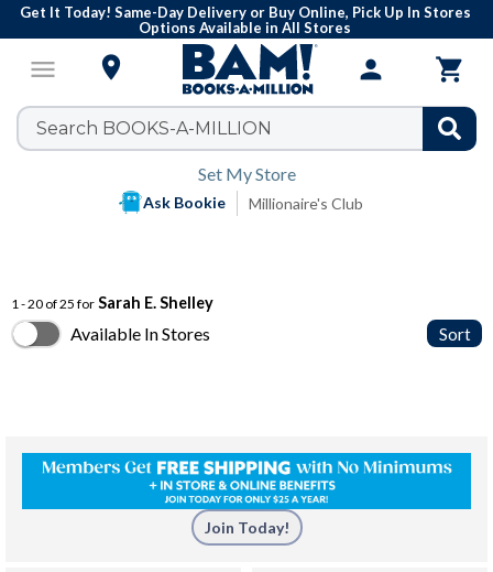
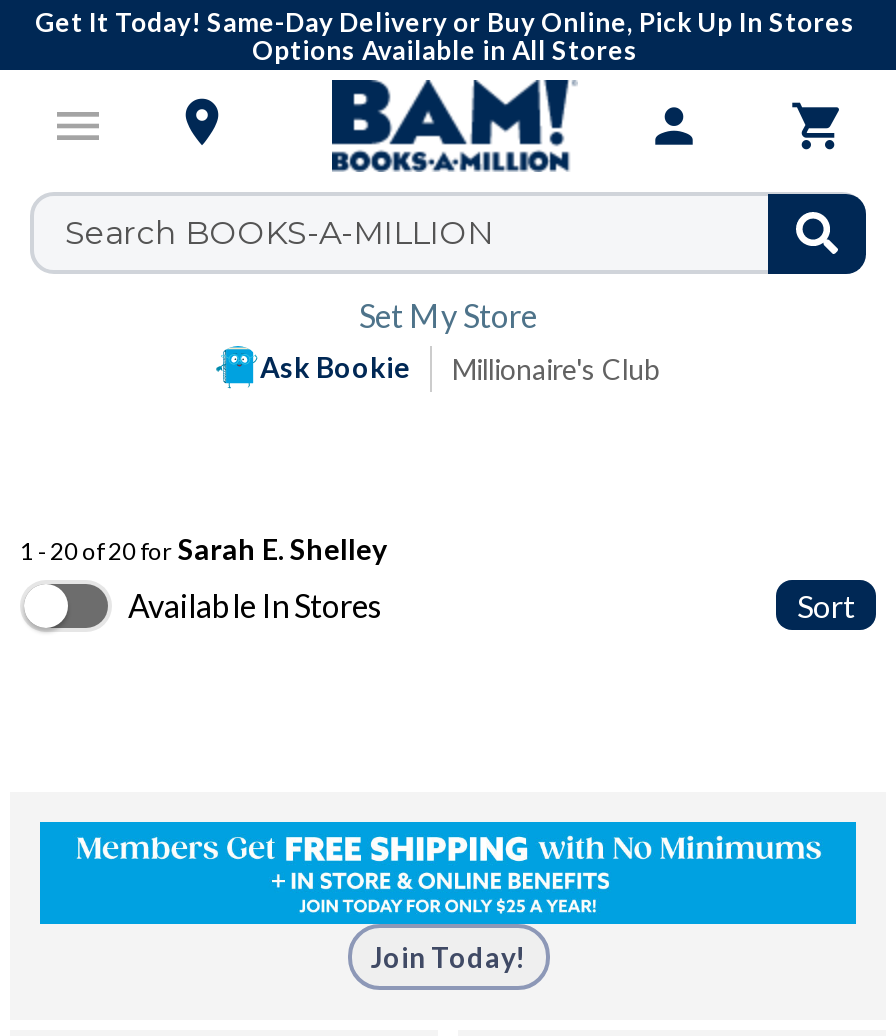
[11,293,213,312] 1 - 20 of 25 for Sarah E. Shelley -> [20,532,388,566] 1 - 20 of 20 for Sarah E. Shelley

